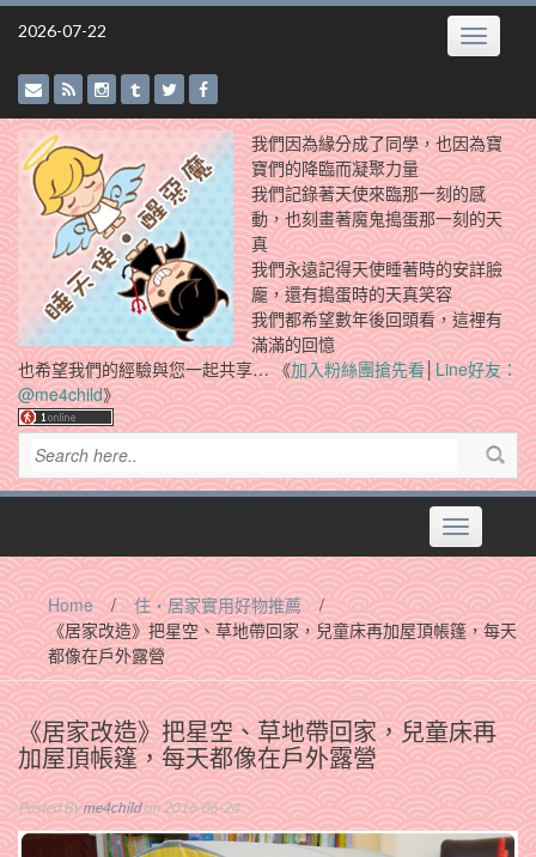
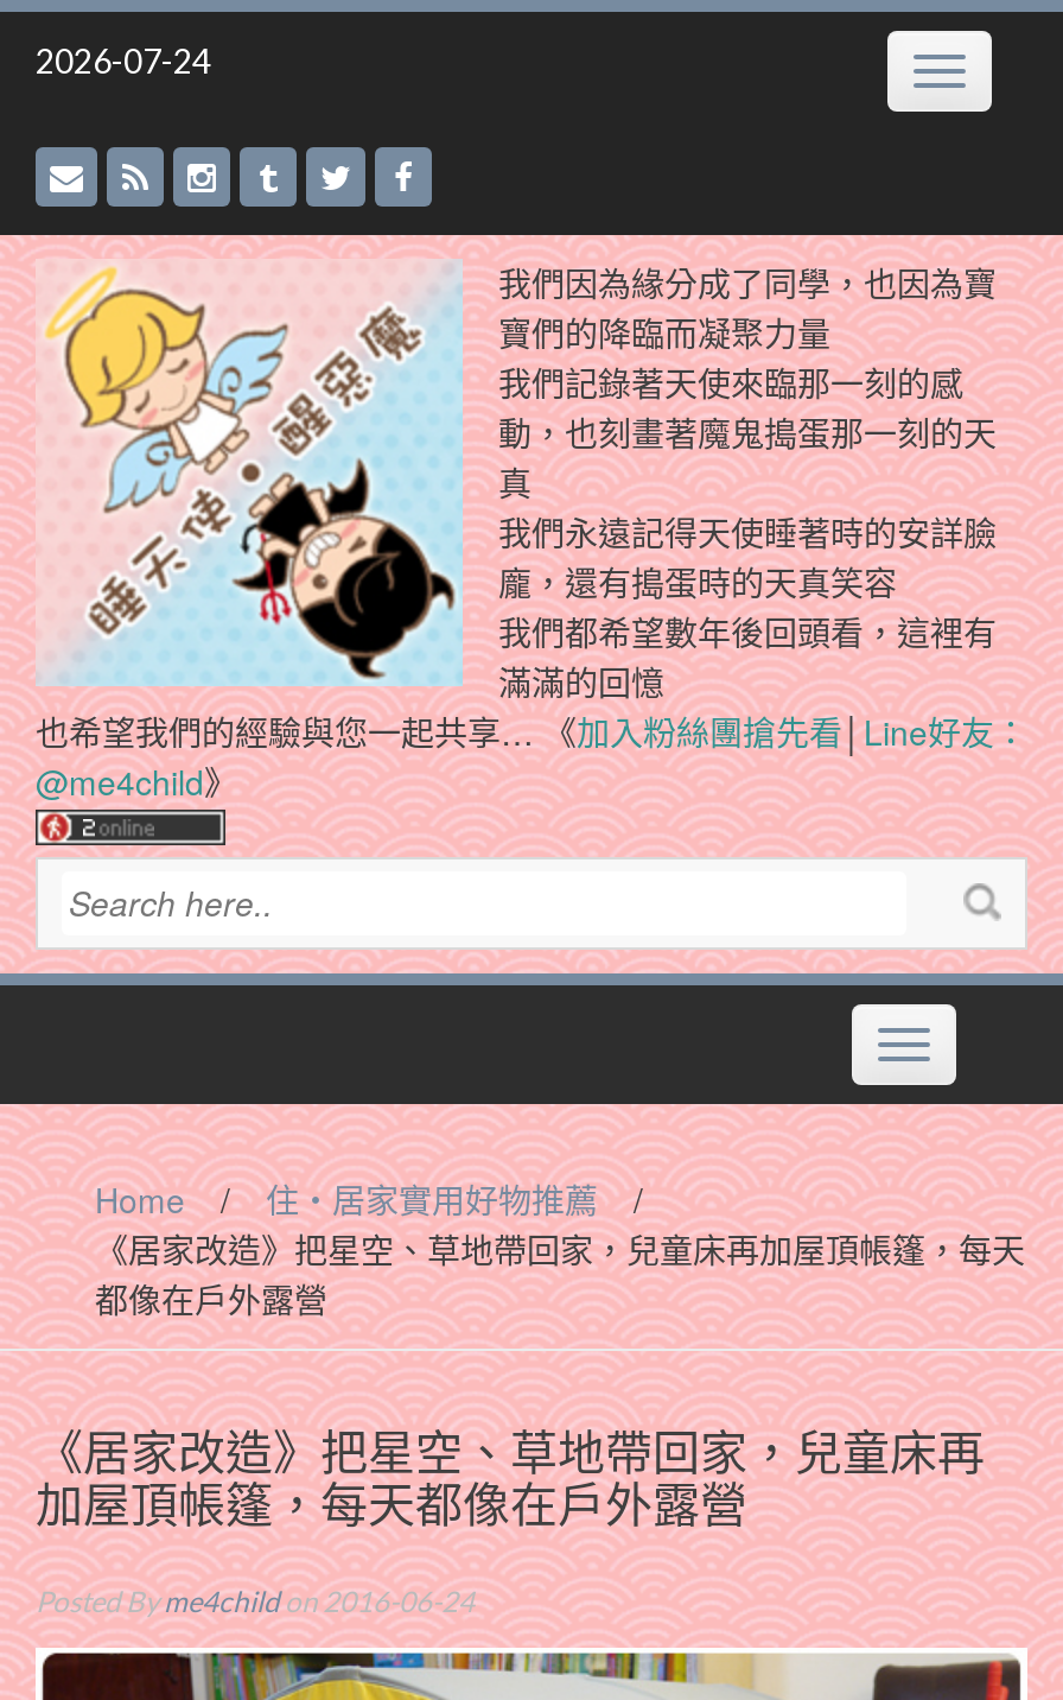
[18,20,106,41] 2026-07-22 -> [36,40,211,81] 2026-07-24

